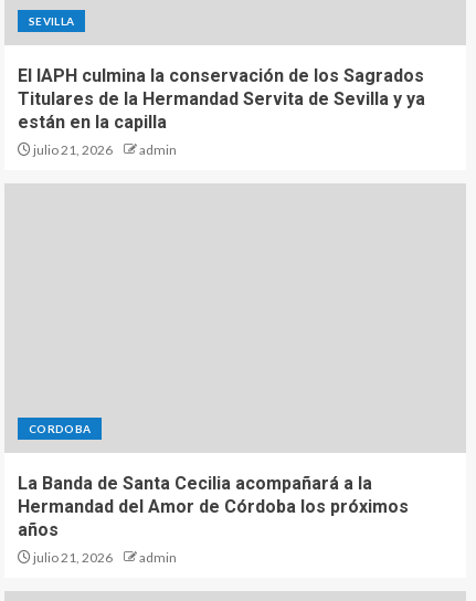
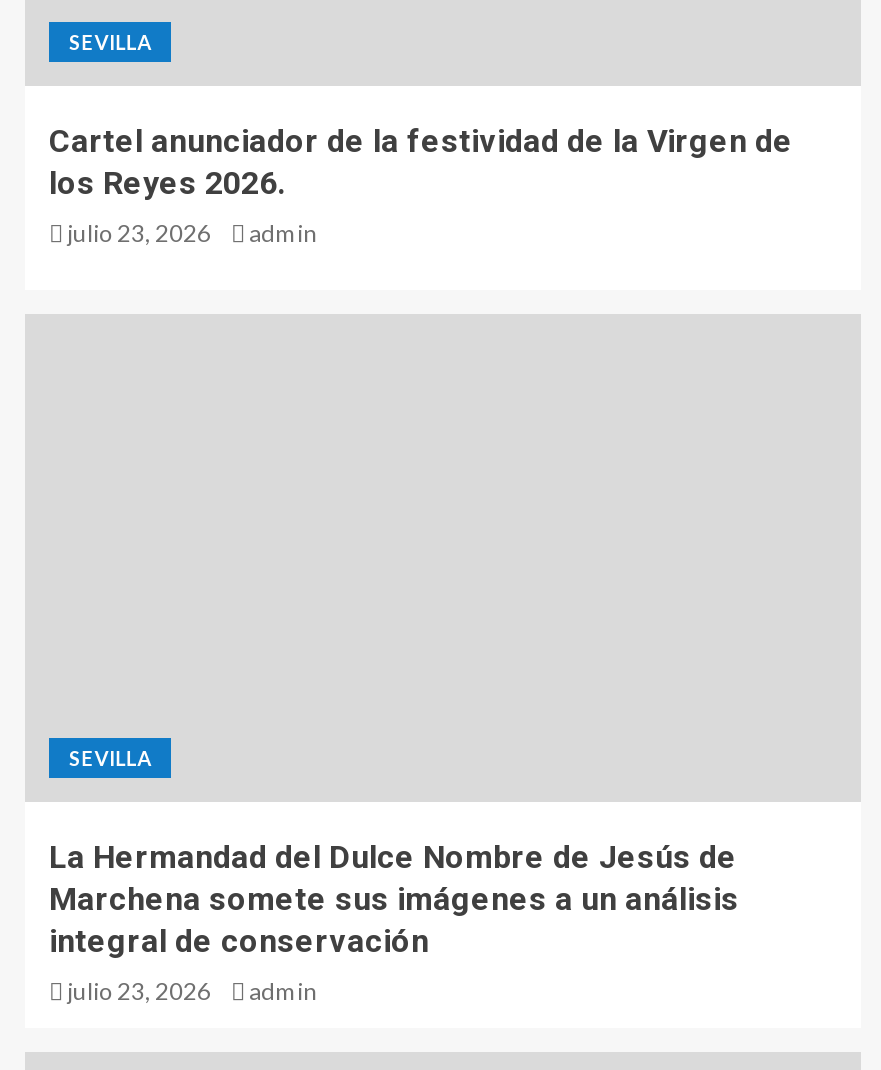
[18,65,425,158] El IAPH culmina la conservación de los Sagrados | Titulares de la Hermandad Servita de Sevilla y ya | están en la capilla | julio 21, 2026 -> [49,123,793,249] Cartel anunciador de la festividad de la Virgen de | los Reyes 2026. | julio 23, 2026
[29,422,91,435] CORDOBA -> [69,747,152,771] SEVILLA
[18,473,409,566] La Banda de Santa Cecilia acompañará a la | Hermandad del Amor de Córdoba los próximos | años | julio 21, 2026 -> [49,839,739,1007] La Hermandad del Dulce Nombre de Jesús de | Marchena somete sus imágenes a un análisis | integral de conservación | julio 23, 2026

